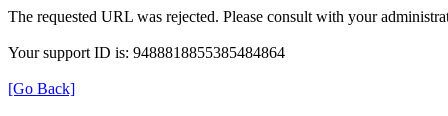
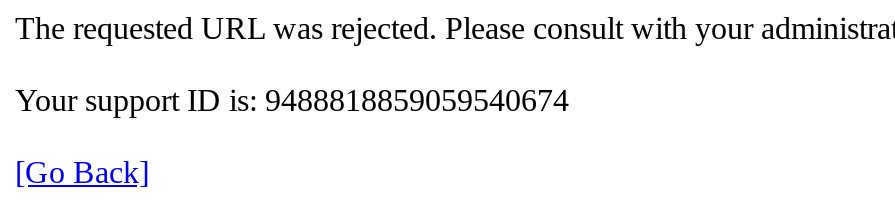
[8,44,285,61] Your support ID is: 9488818855385484864 -> [15,83,569,117] Your support ID is: 9488818859059540674

